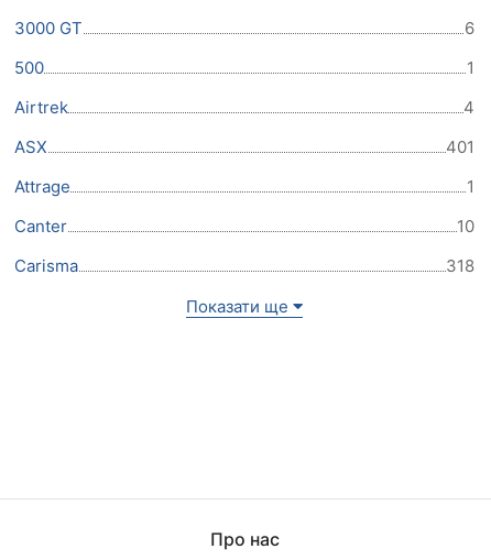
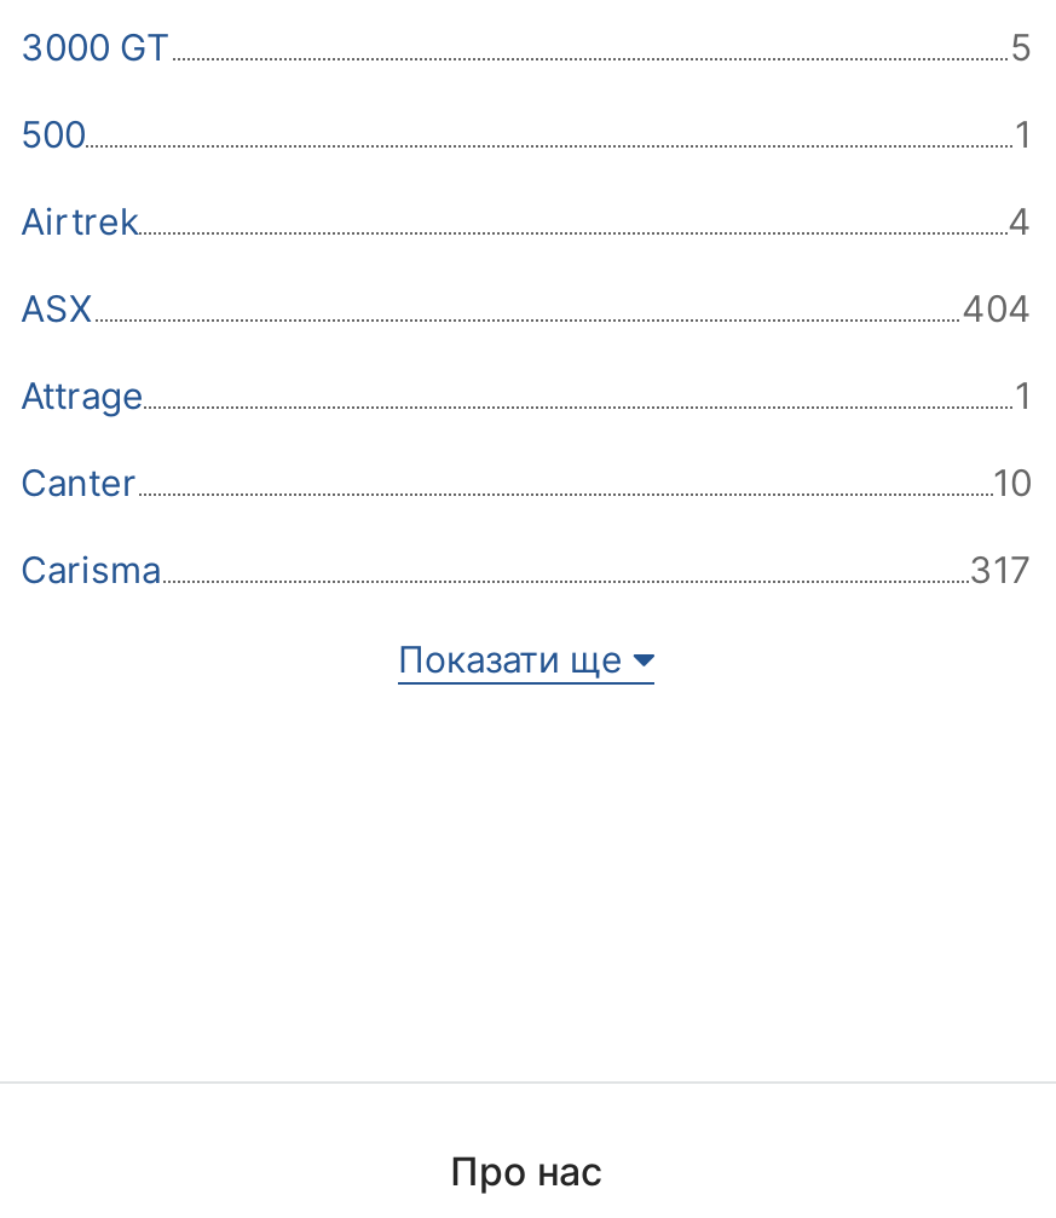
[465,18,474,39] 6 -> [1010,25,1032,71] 5
[446,137,474,158] 401 -> [962,286,1032,332] 404
[446,255,474,276] 318 -> [969,547,1032,593] 317

